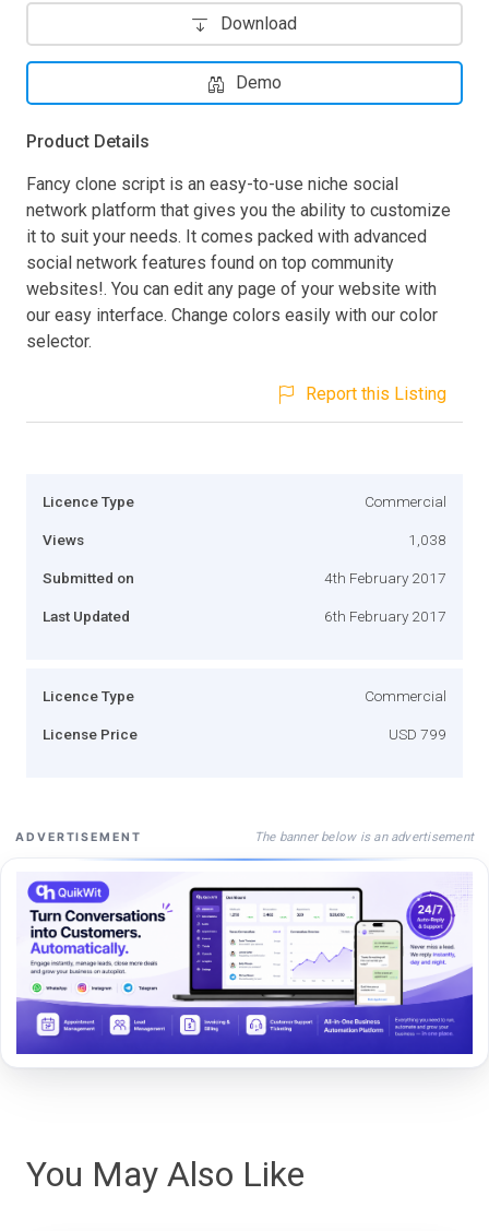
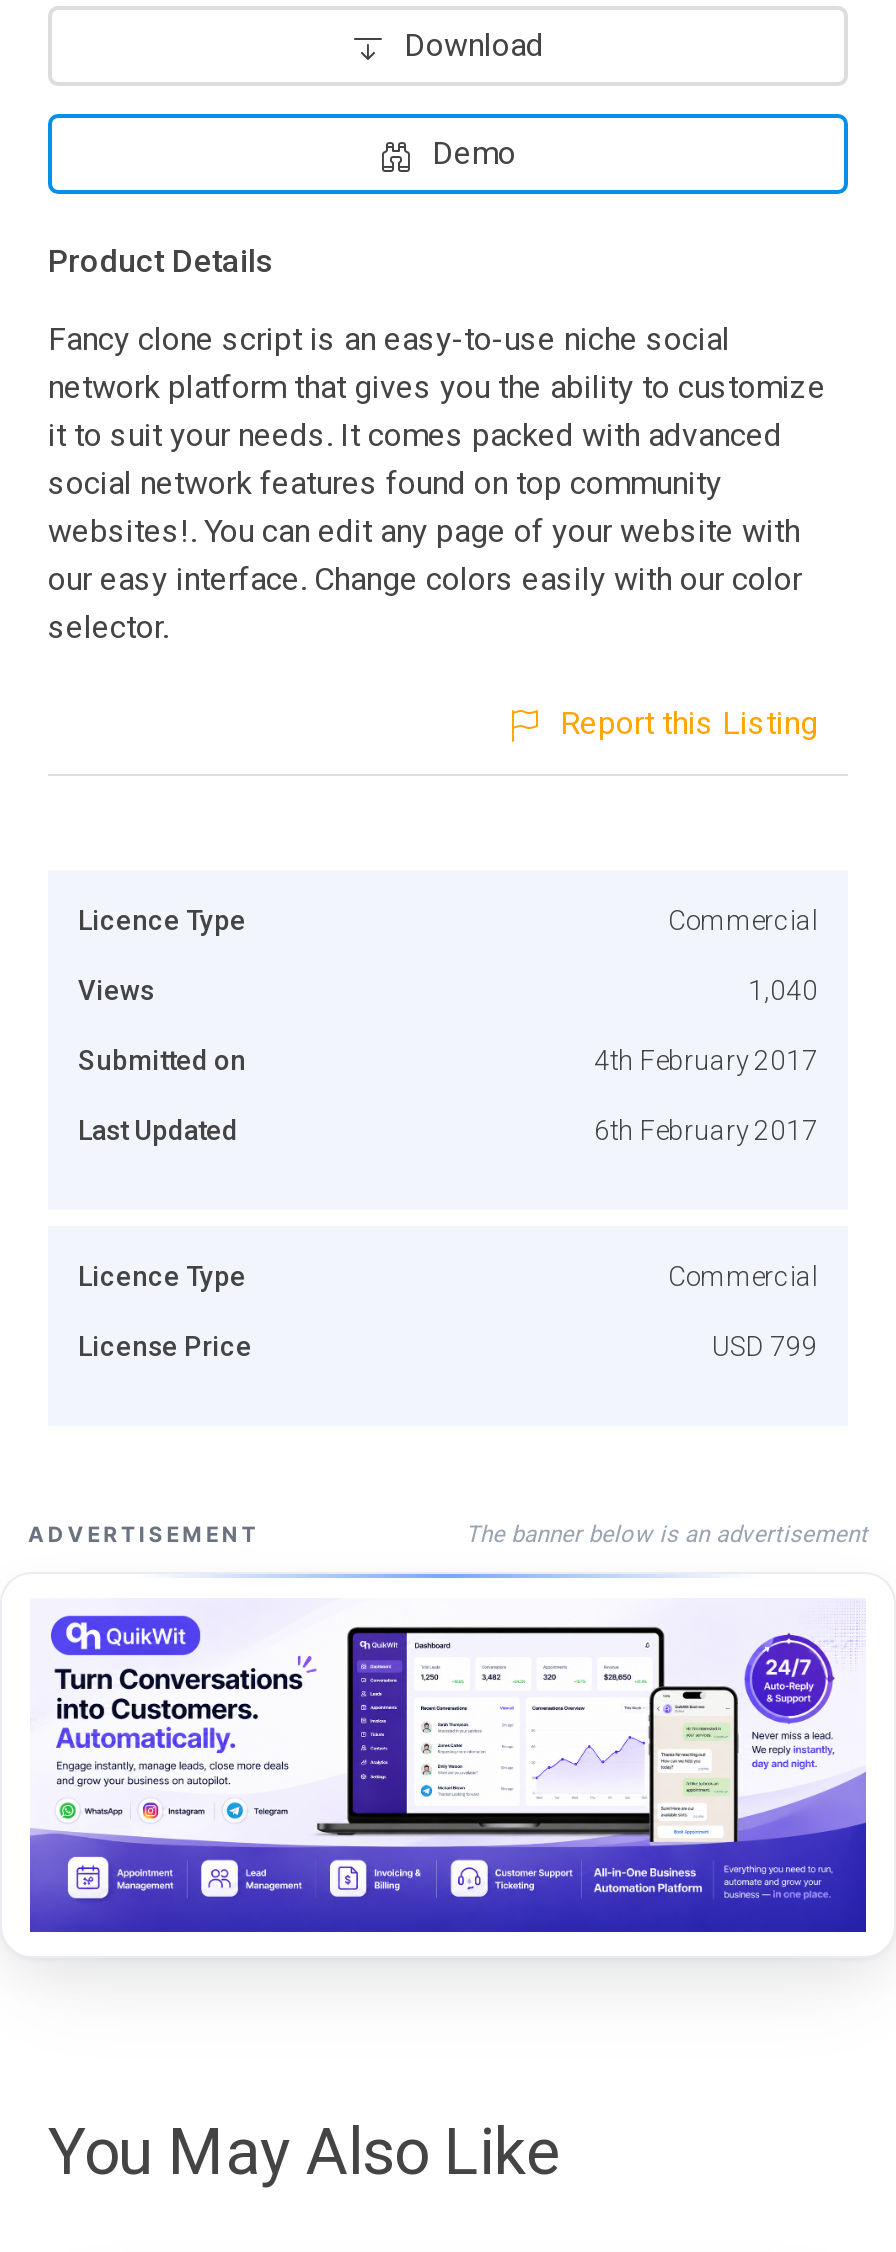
[408,531,446,548] 1,038 -> [748,974,818,1006] 1,040

